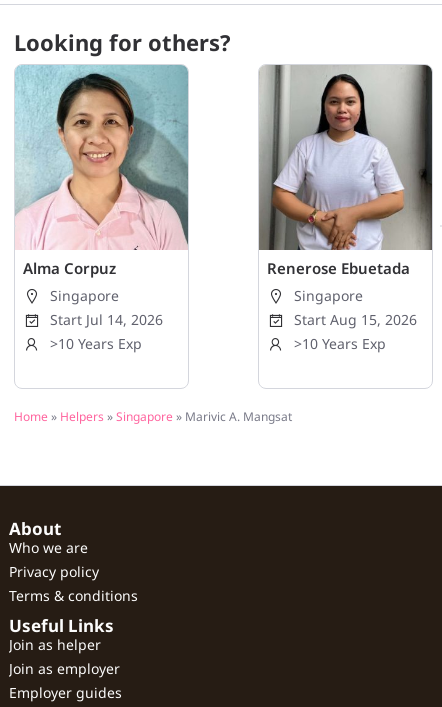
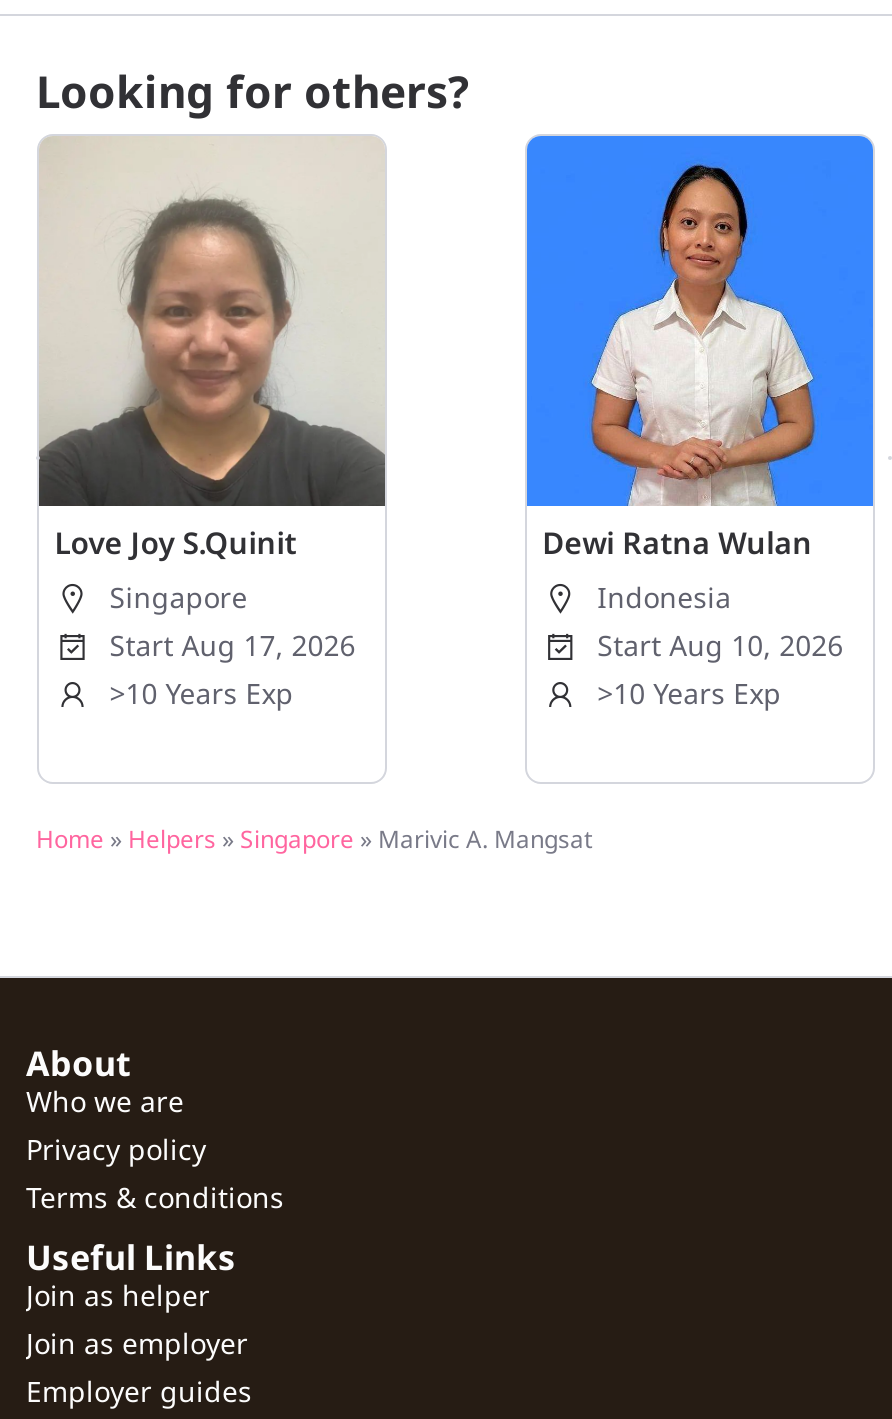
[15,65,189,278] [image] | Alma Corpuz -> [36,136,386,562] [image] | Love Joy S.Quinit
[258,64,433,329] [image] | Renerose Ebuetada | Singapore | Start Aug 15, 2026 -> [524,134,876,664] [image] | Dewi Ratna Wulan | Indonesia | Start Aug 10, 2026
[50,310,163,329] Start Jul 14, 2026 -> [108,626,354,664] Start Aug 17, 2026

